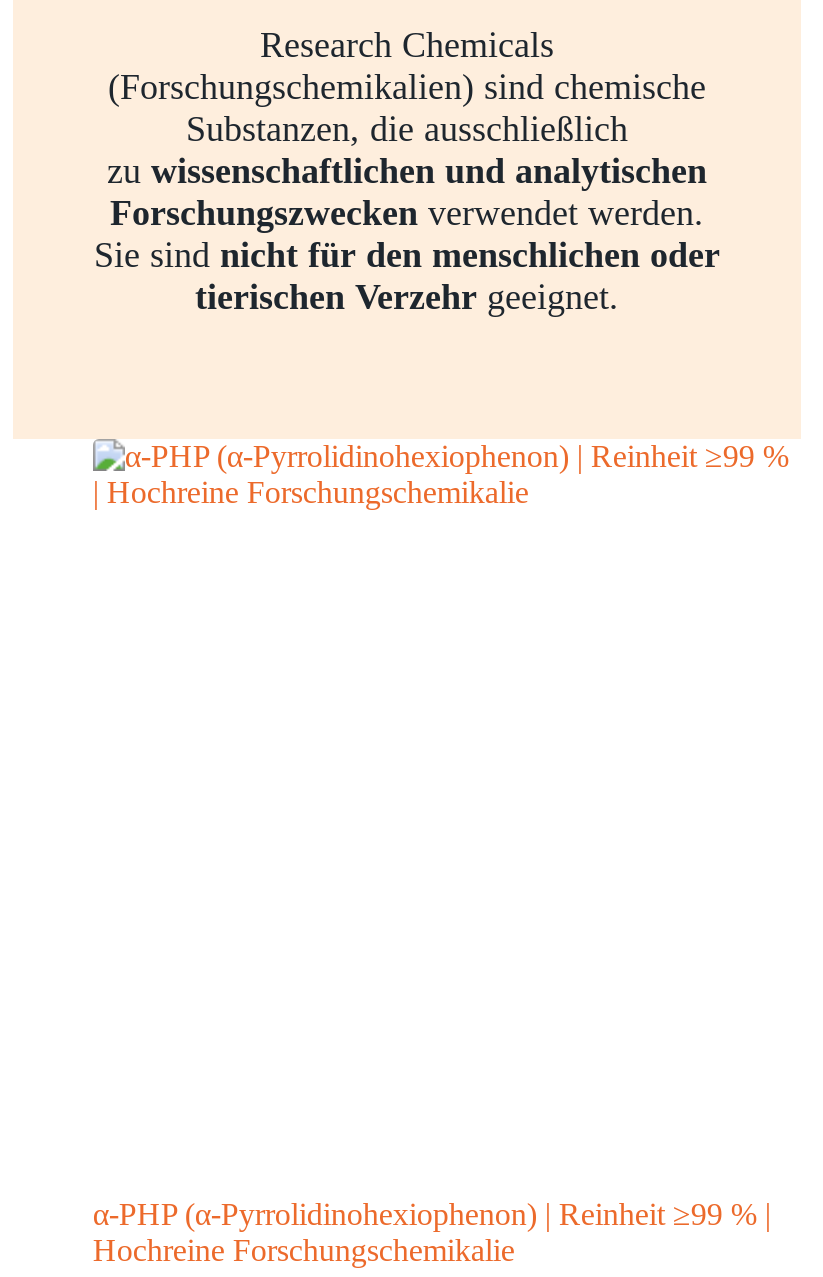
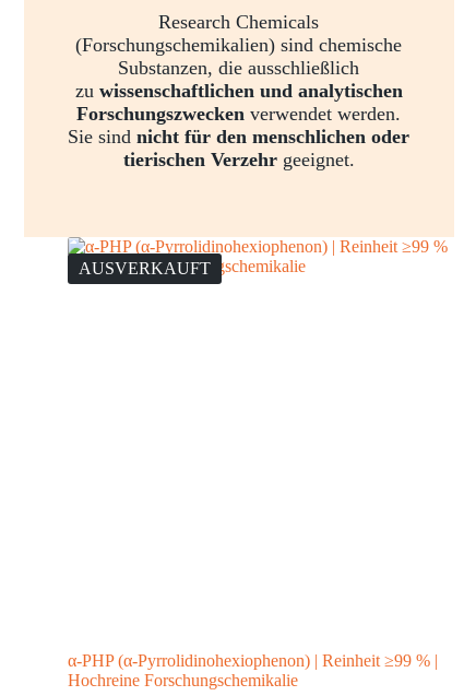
none -> [78,259,211,277] AUSVERKAUFT

